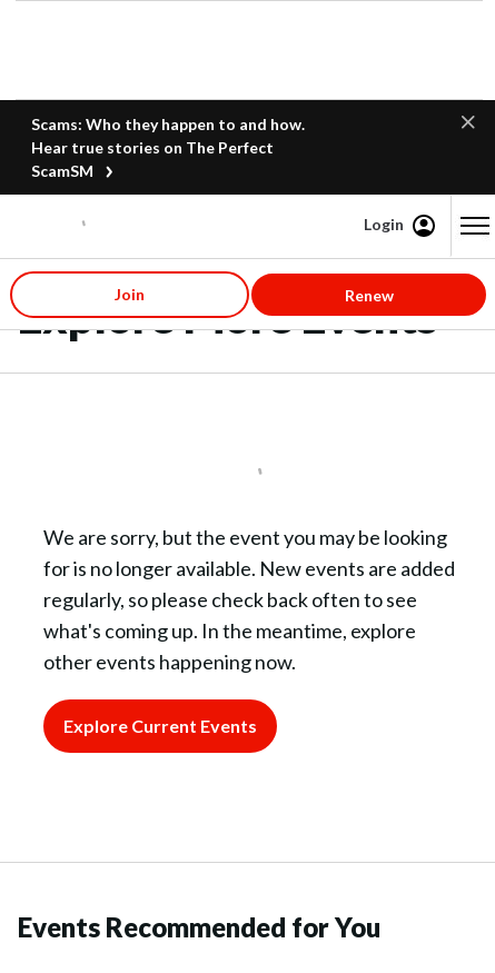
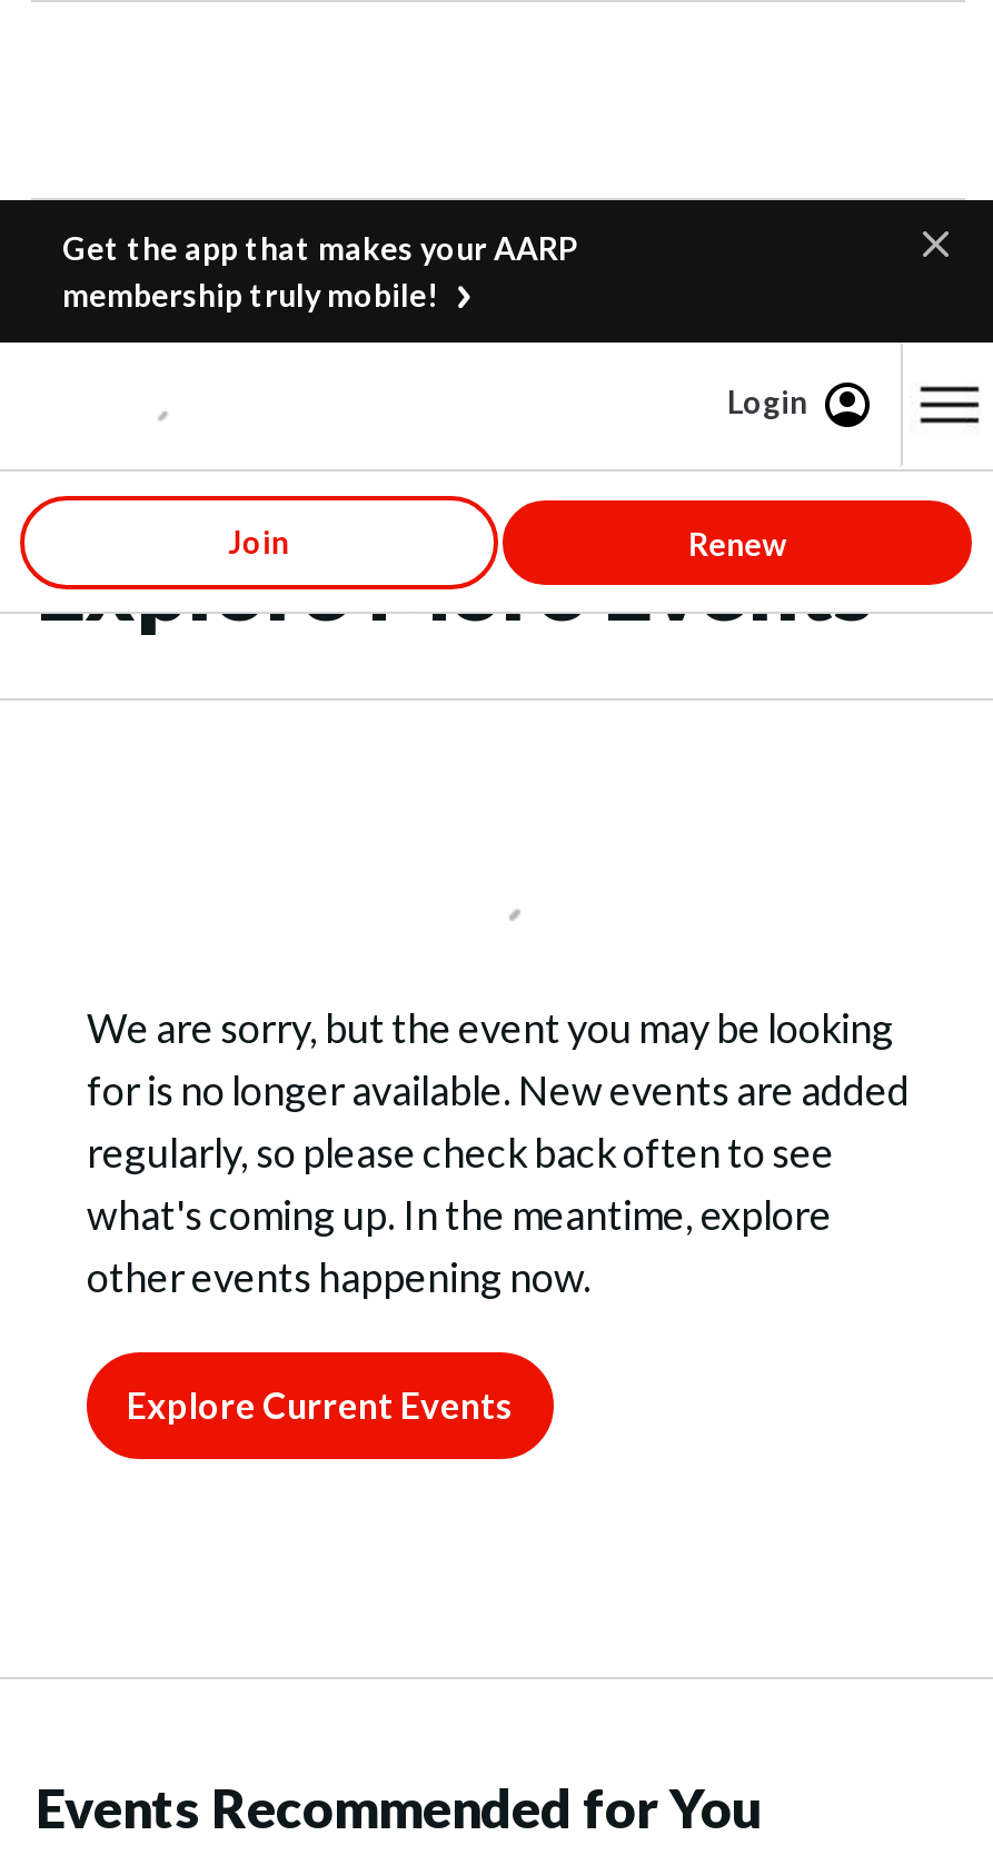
[31,115,305,180] Scams: Who they happen to and how. | Hear true stories on The Perfect | ScamSM -> [62,229,578,314] Get the app that makes your AARP | membership truly mobile!

